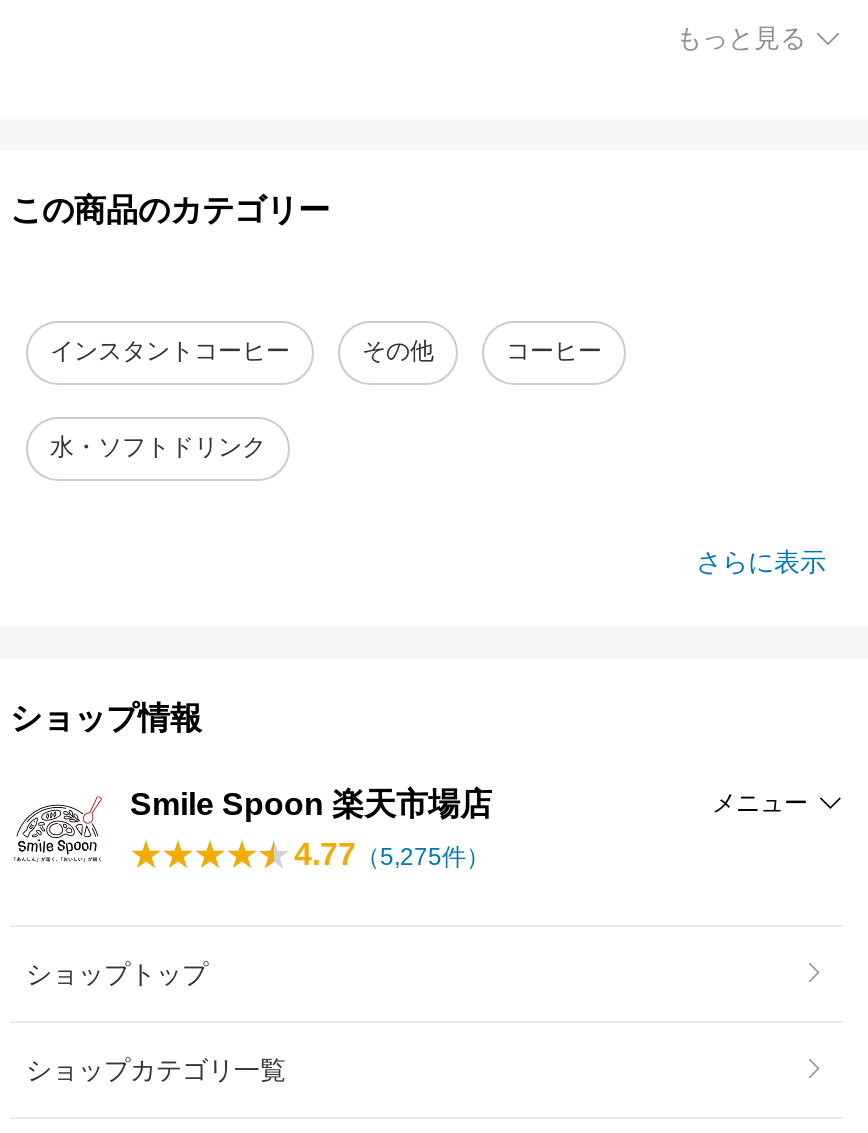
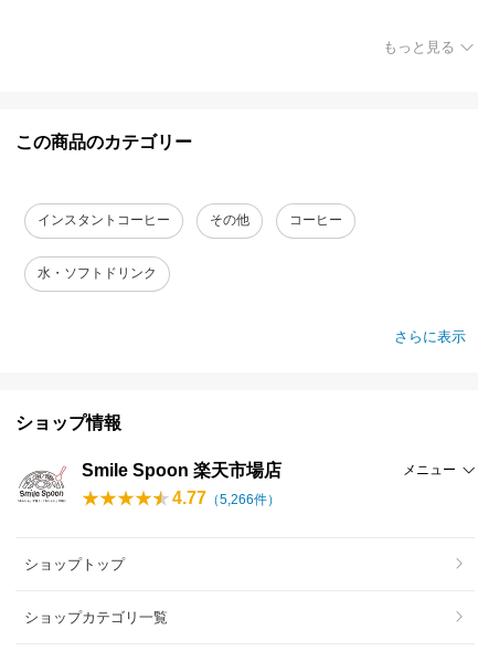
[294,837,490,871] 4.77（5,275件） -> [172,488,280,507] 4.77（5,266件）

